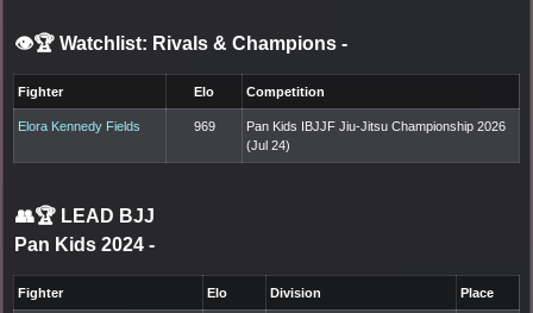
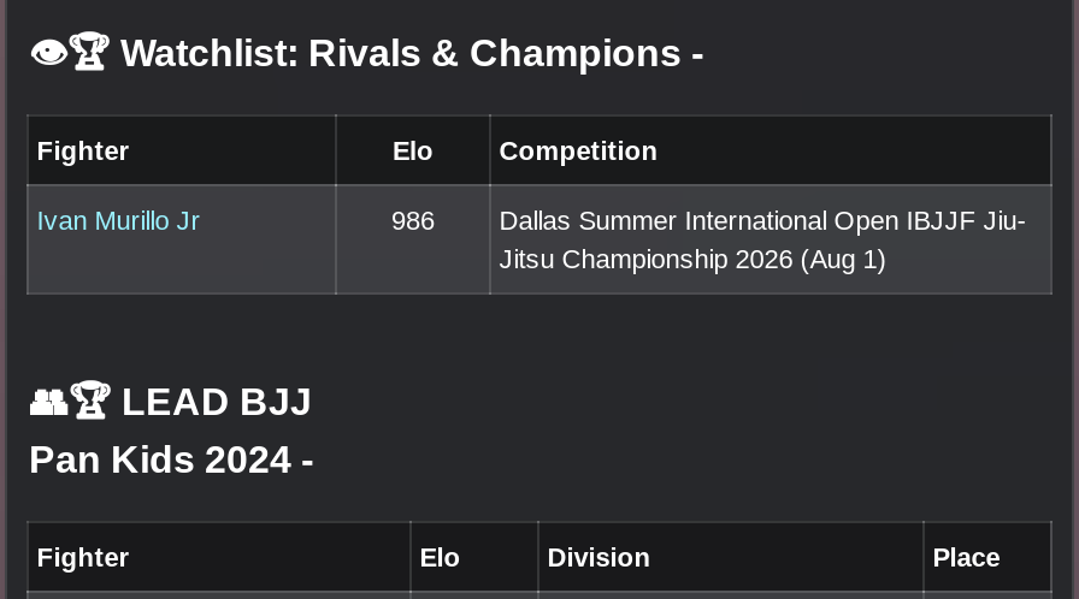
[18,118,506,152] Elora Kennedy Fields | 969 | Pan Kids IBJJF Jiu-Jitsu Championship 2026 | (Jul 24) -> [37,204,1026,272] Ivan Murillo Jr | 986 | Dallas Summer International Open IBJJF Jiu- | Jitsu Championship 2026 (Aug 1)

